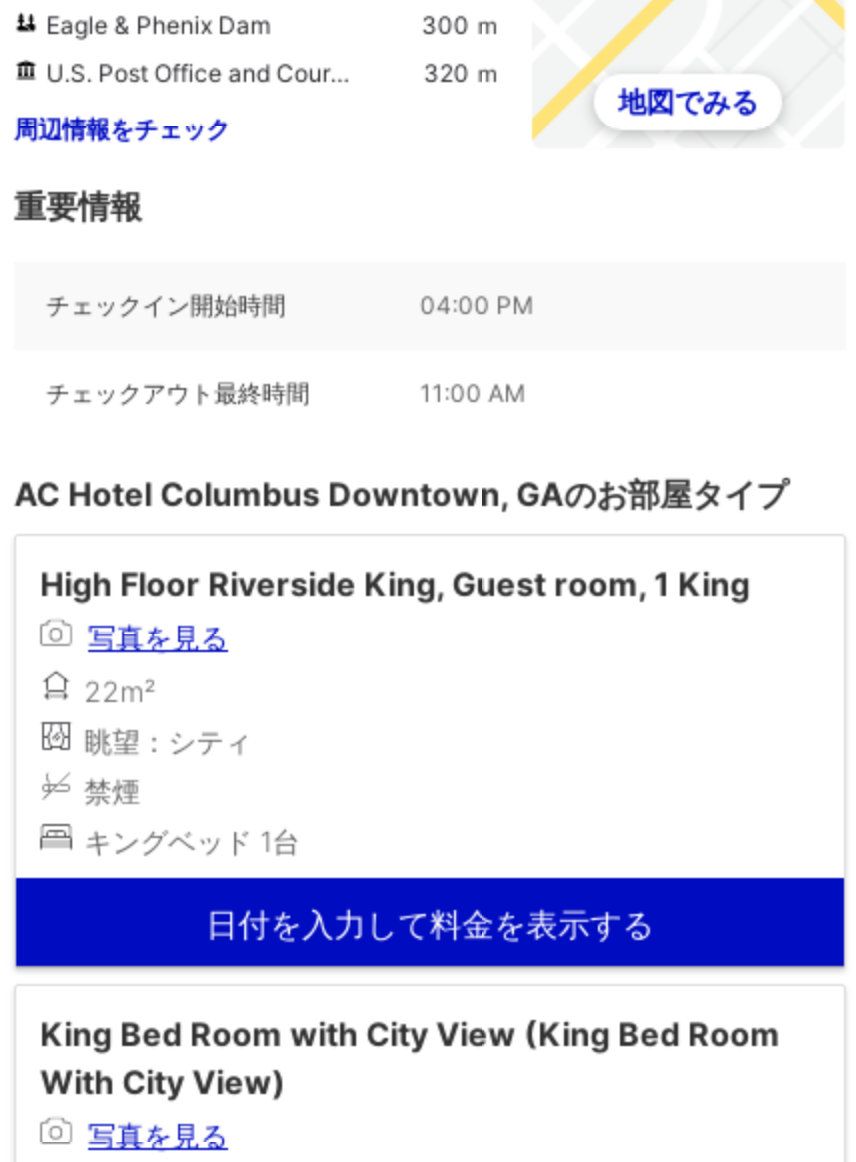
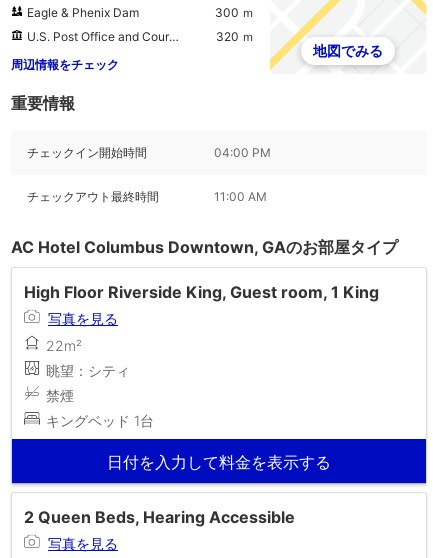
[40,1014,780,1102] King Bed Room with City View (King Bed Room | With City View) -> [24,507,295,527] 2 Queen Beds, Hearing Accessible

